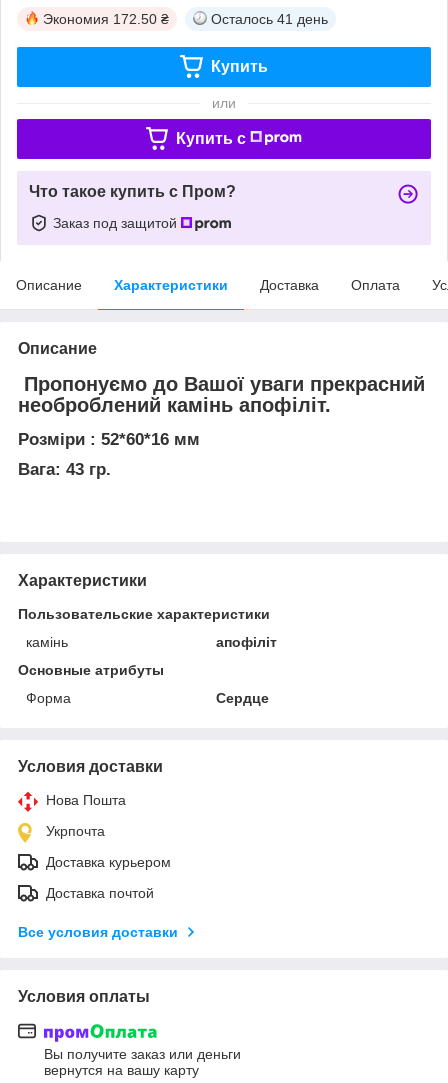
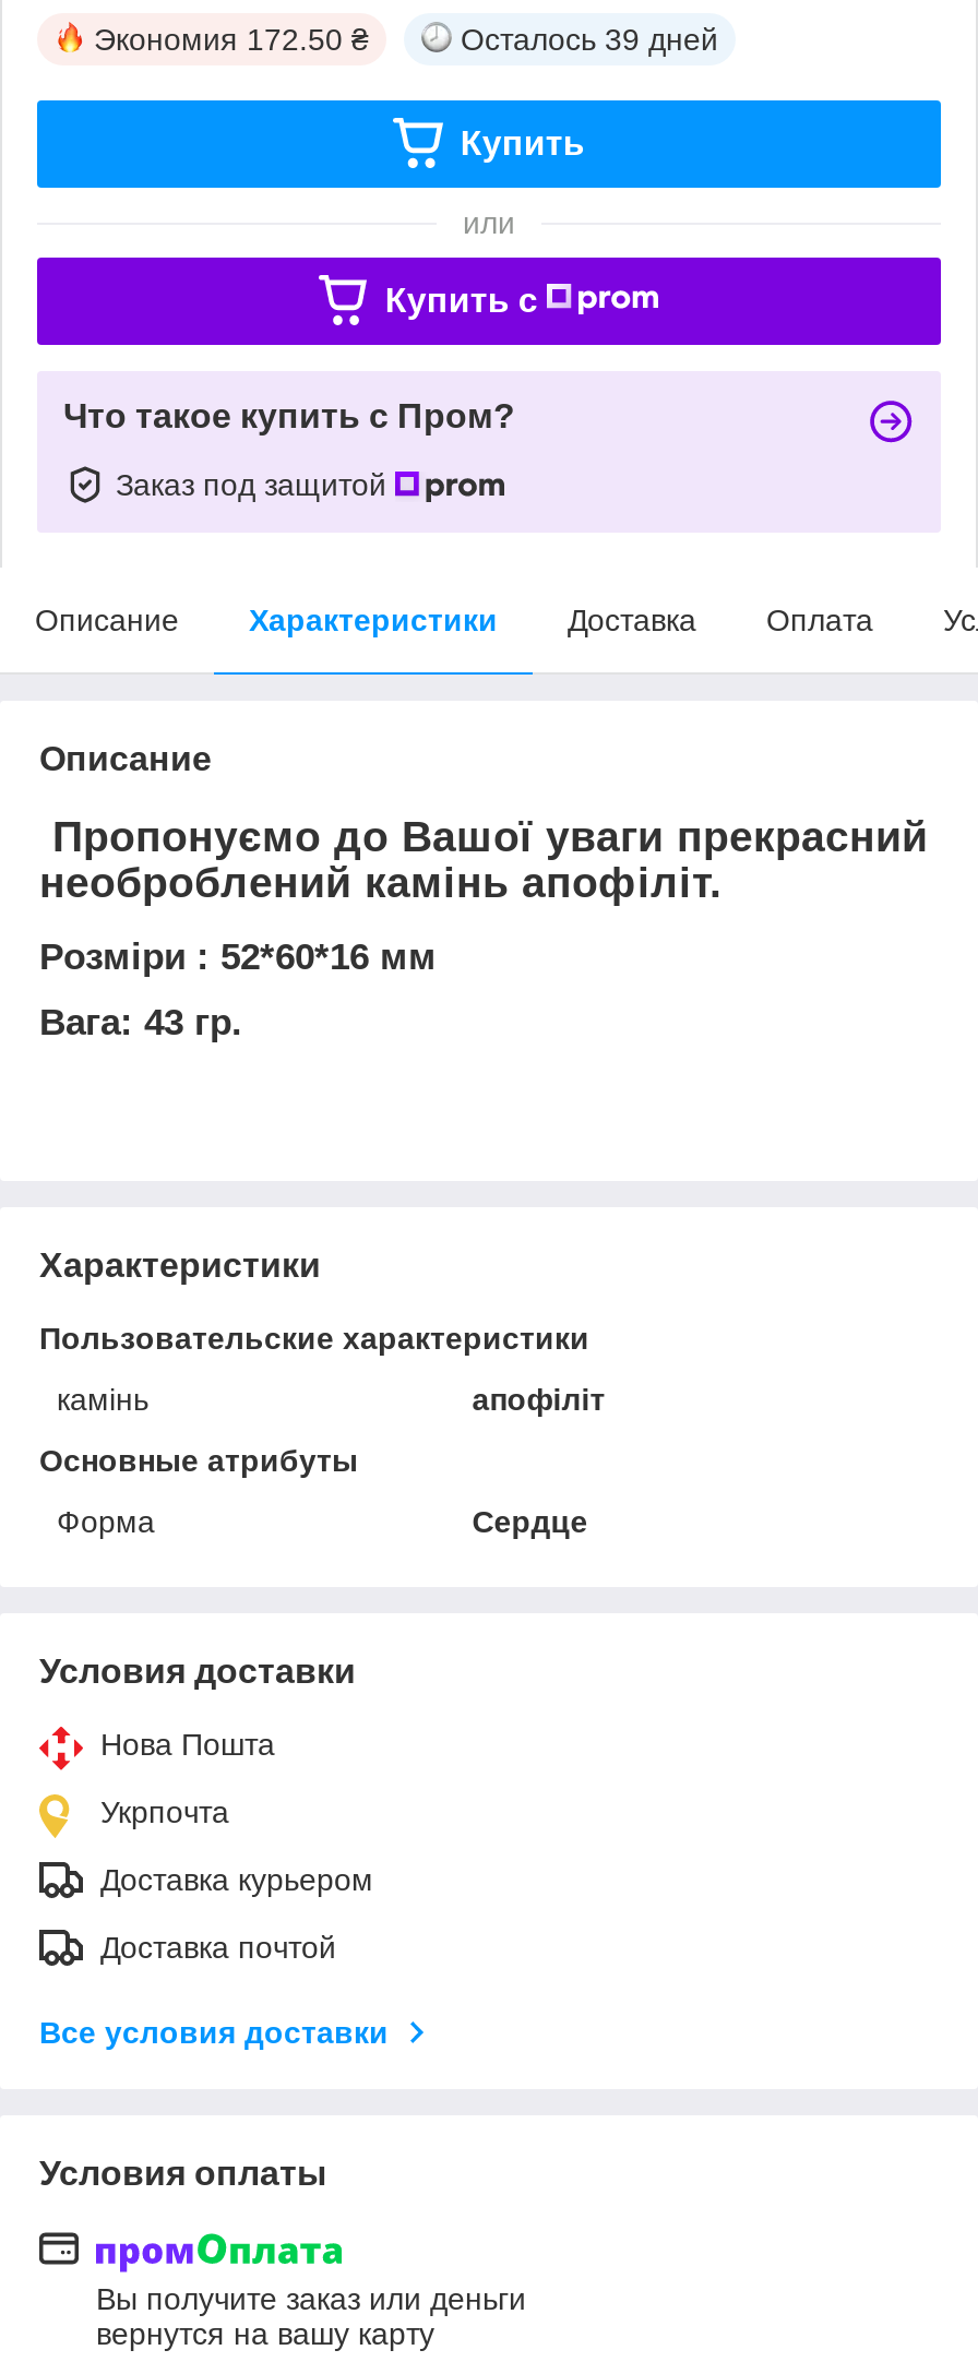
[211,11,328,27] Осталось 41 день -> [461,21,718,56] Осталось 39 дней

